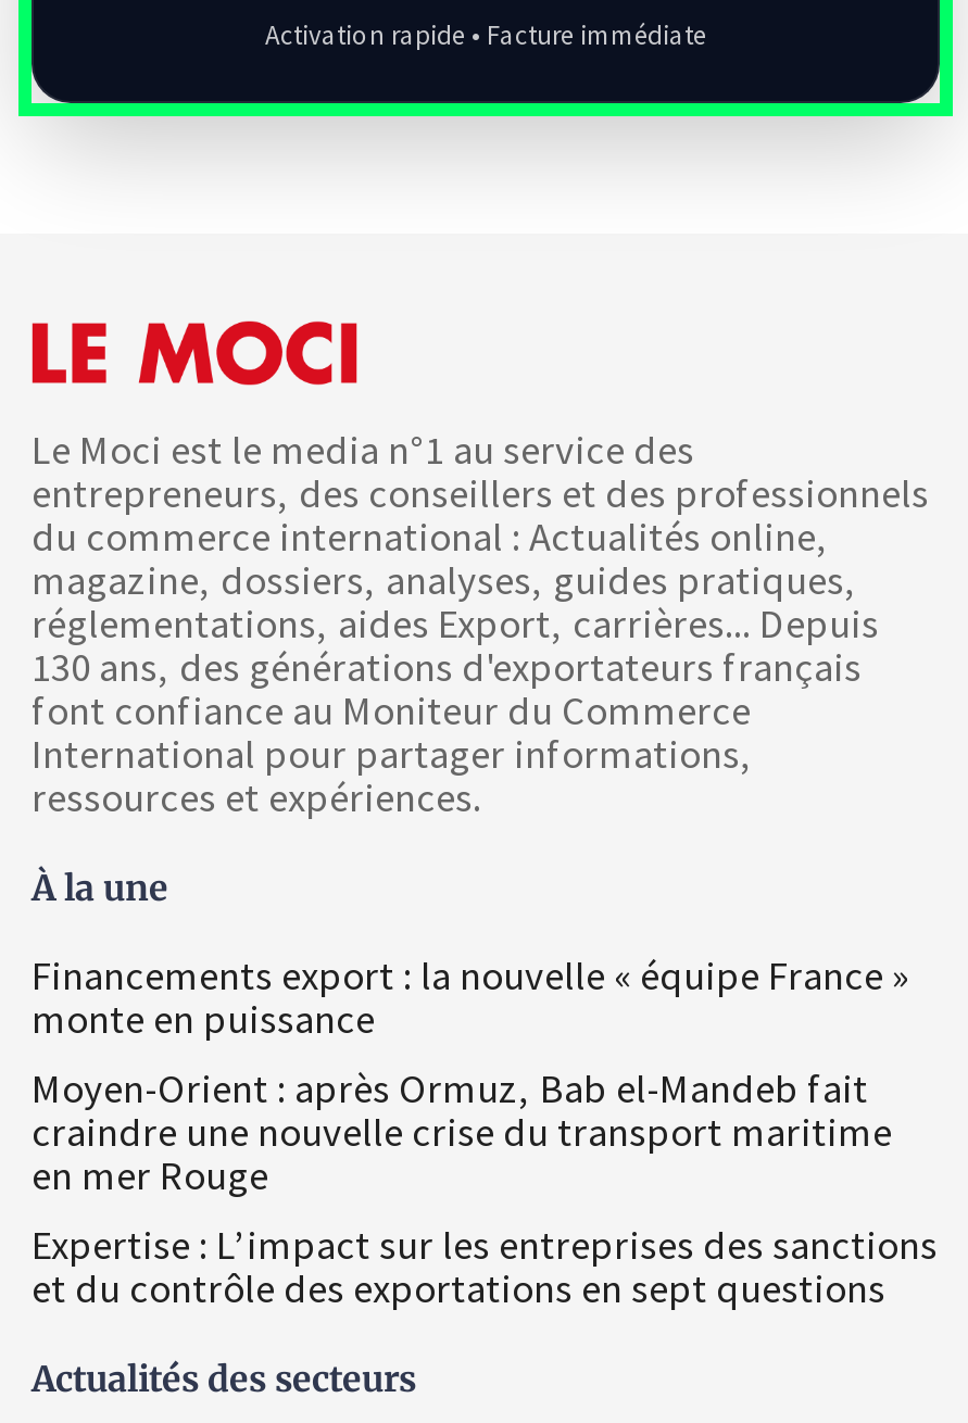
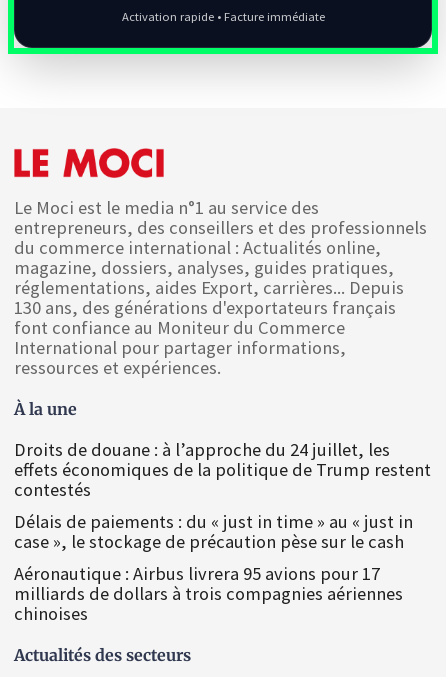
[32,951,938,1314] Financements export : la nouvelle « équipe France » | monte en puissance | Moyen-Orient : après Ormuz, Bab el-Mandeb fait | craindre une nouvelle crise du transport maritime | en mer Rouge | Expertise : L’impact sur les entreprises des sanctions | et du contrôle des exportations en sept questions -> [14,438,431,625] Droits de douane : à l’approche du 24 juillet, les | effets économiques de la politique de Trump restent | contestés | Délais de paiements : du « just in time » au « just in | case », le stockage de précaution pèse sur le cash | Aéronautique : Airbus livrera 95 avions pour 17 | milliards de dollars à trois compagnies aériennes | chinoises

